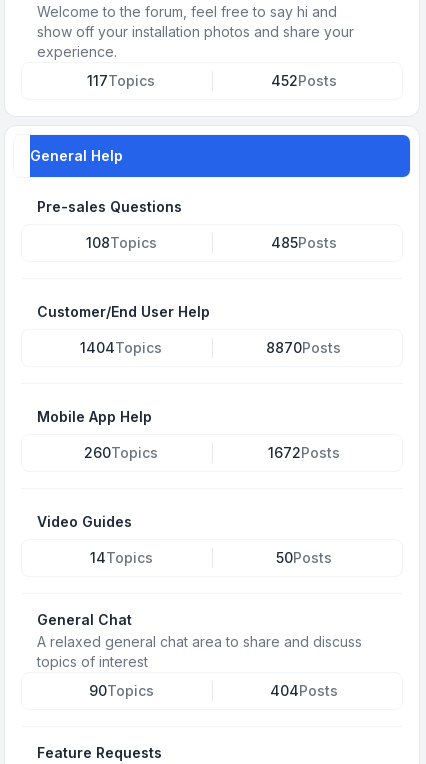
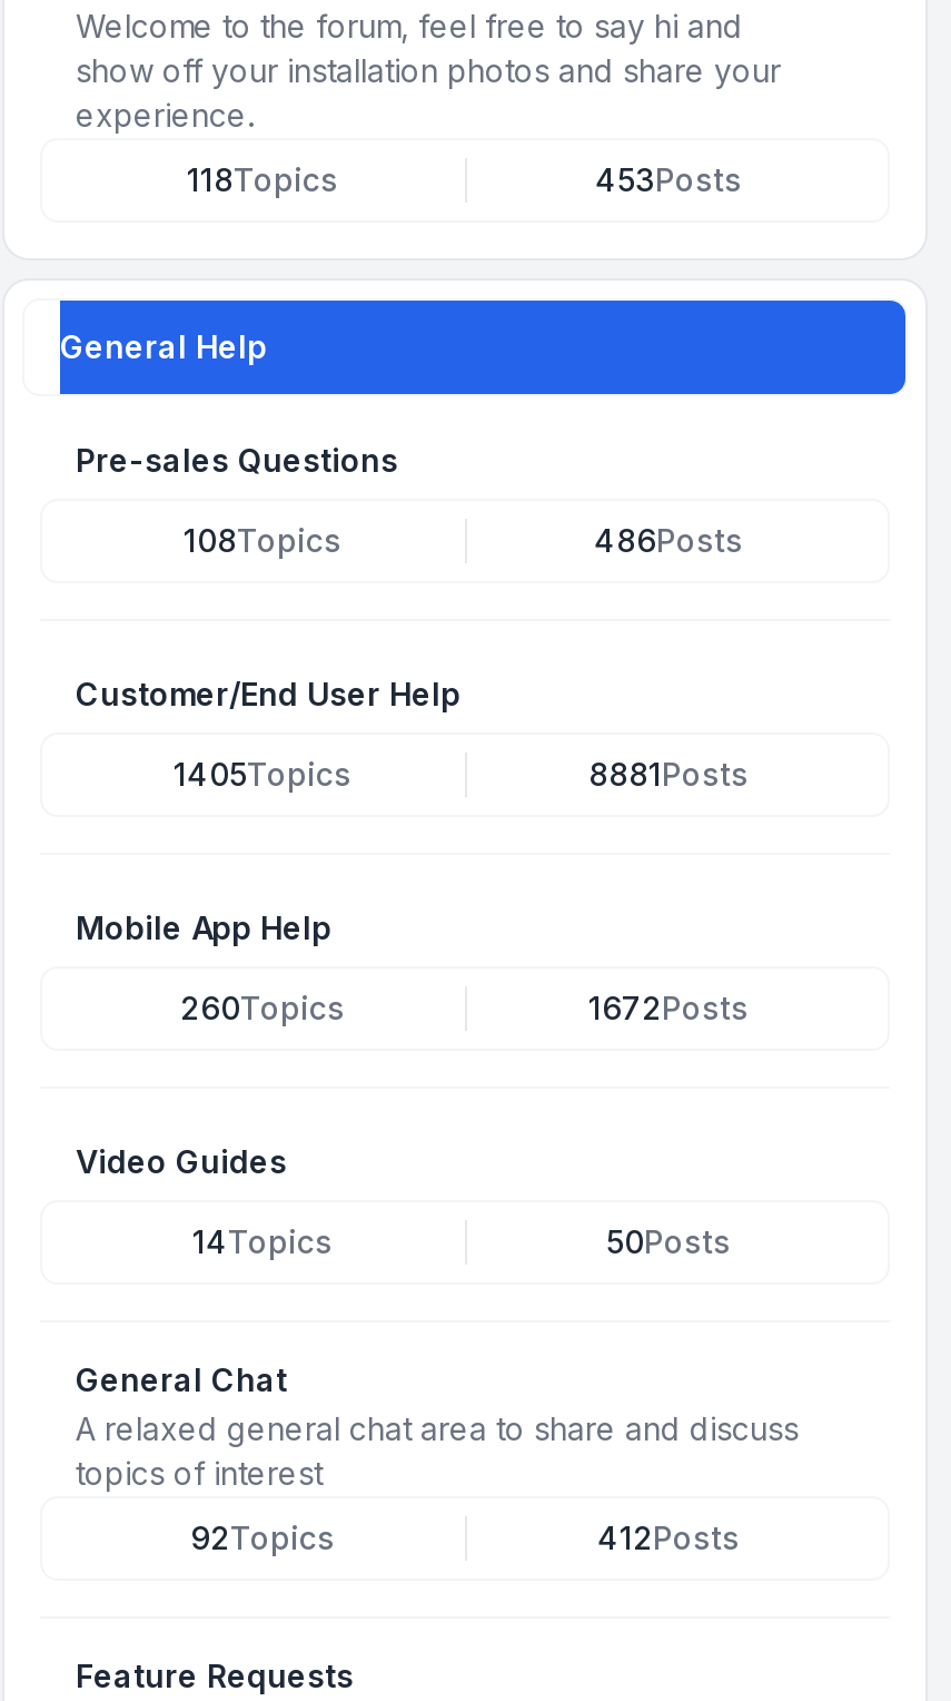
[87,72,155,89] 117Topics -> [187,160,338,198] 118Topics
[270,72,336,89] 452Posts -> [595,160,742,198] 453Posts
[270,234,336,251] 485Posts -> [594,521,743,559] 486Posts
[80,339,162,356] 1404Topics -> [174,755,351,792] 1405Topics
[266,339,341,356] 8870Posts -> [588,755,749,792] 8881Posts
[88,682,153,699] 90Topics -> [190,1518,335,1556] 92Topics
[269,682,337,699] 404Posts -> [597,1518,740,1556] 412Posts

